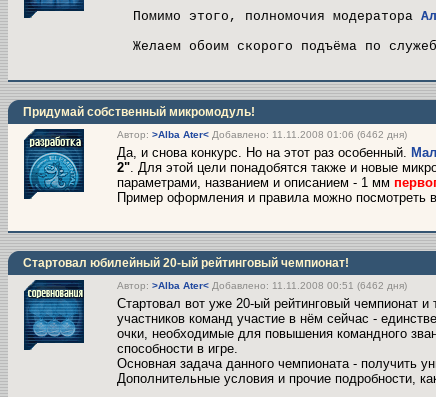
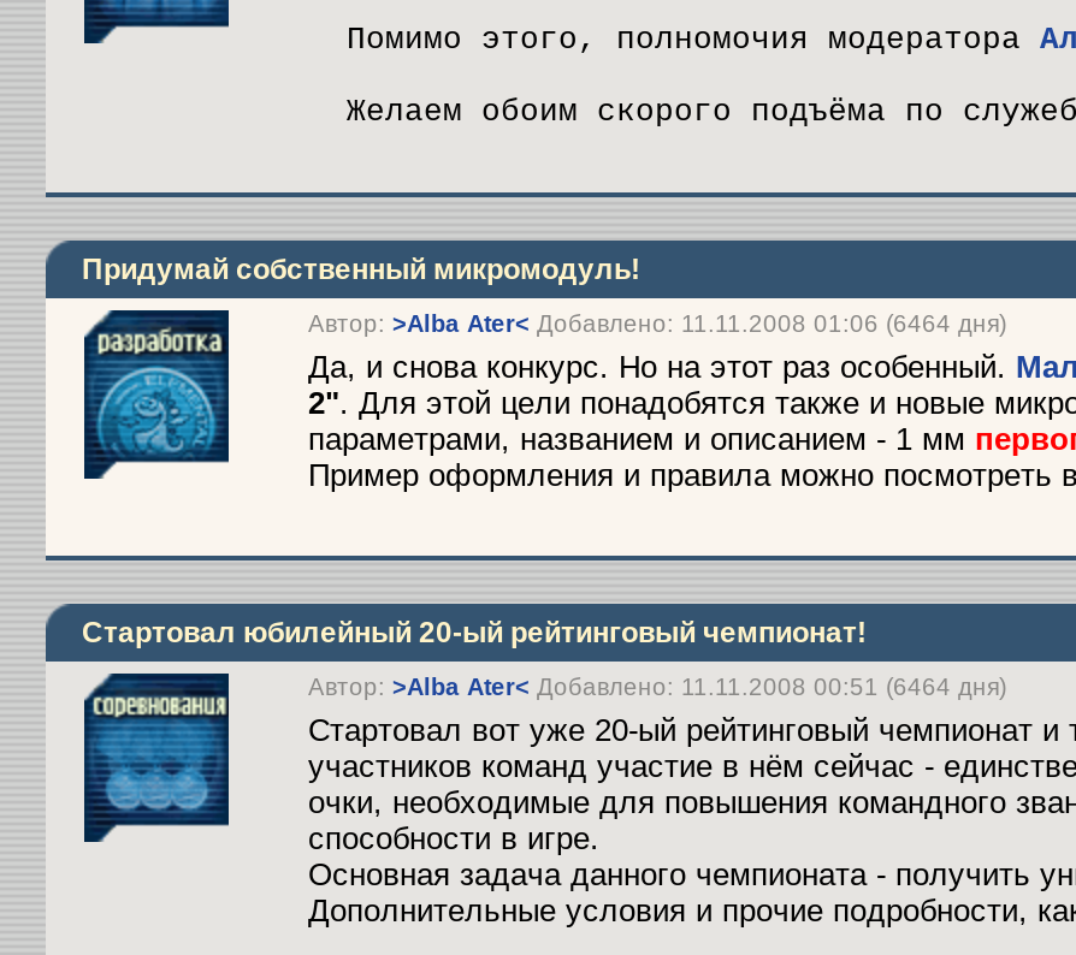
[117,129,407,140] Автор: >Alba Ater< Добавлено: 11.11.2008 01:06 (6462 дня) -> [308,310,1006,337] Автор: >Alba Ater< Добавлено: 11.11.2008 01:06 (6464 дня)
[117,280,407,291] Автор: >Alba Ater< Добавлено: 11.11.2008 00:51 (6462 дня) -> [308,674,1006,700] Автор: >Alba Ater< Добавлено: 11.11.2008 00:51 (6464 дня)

